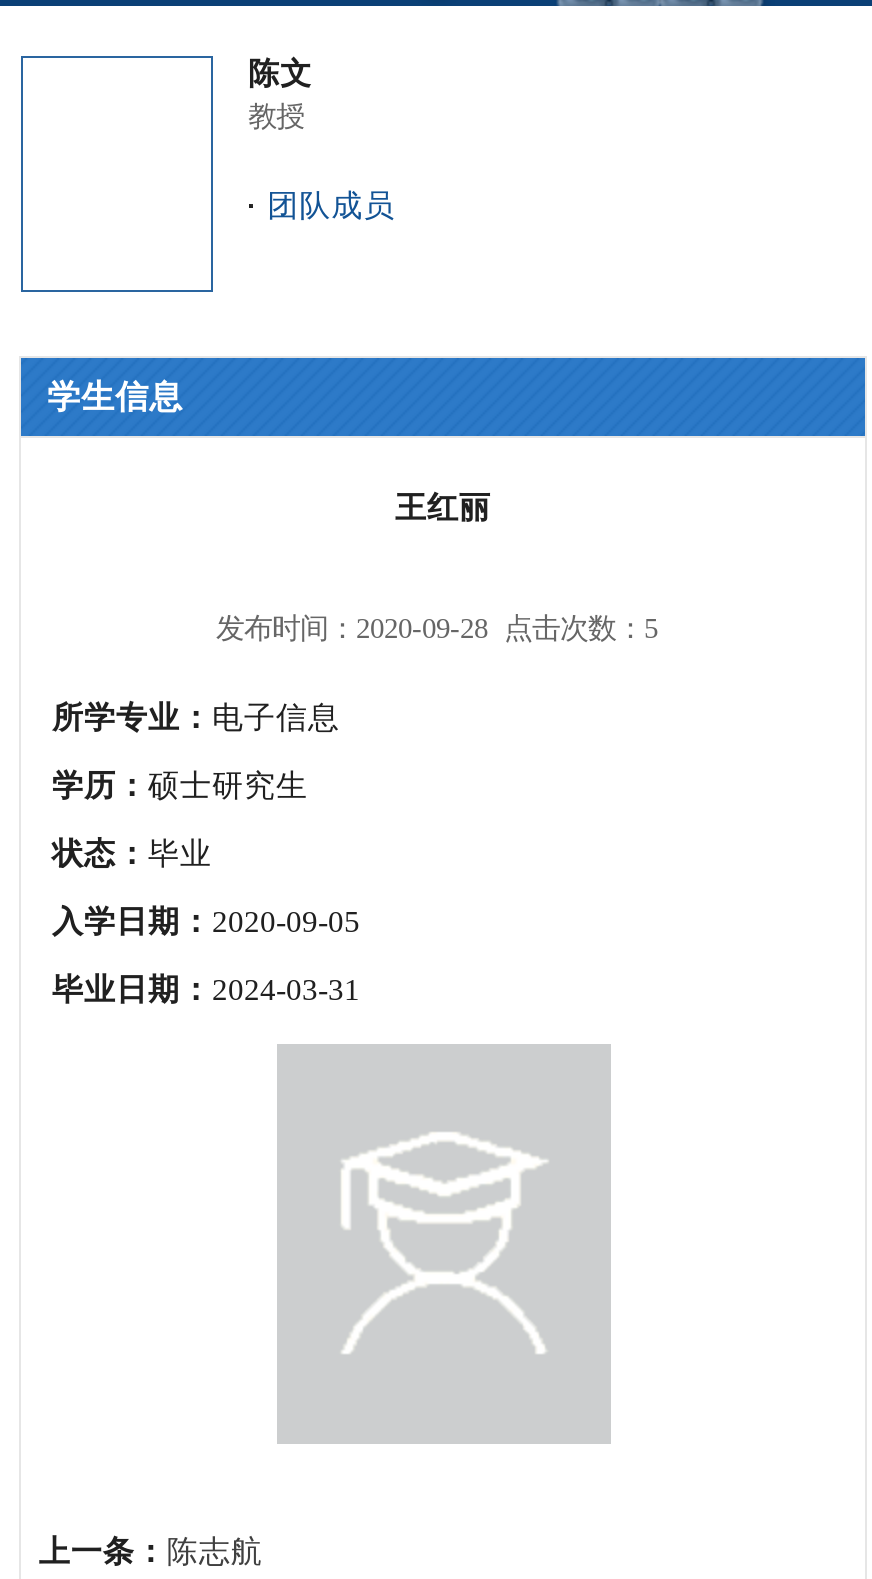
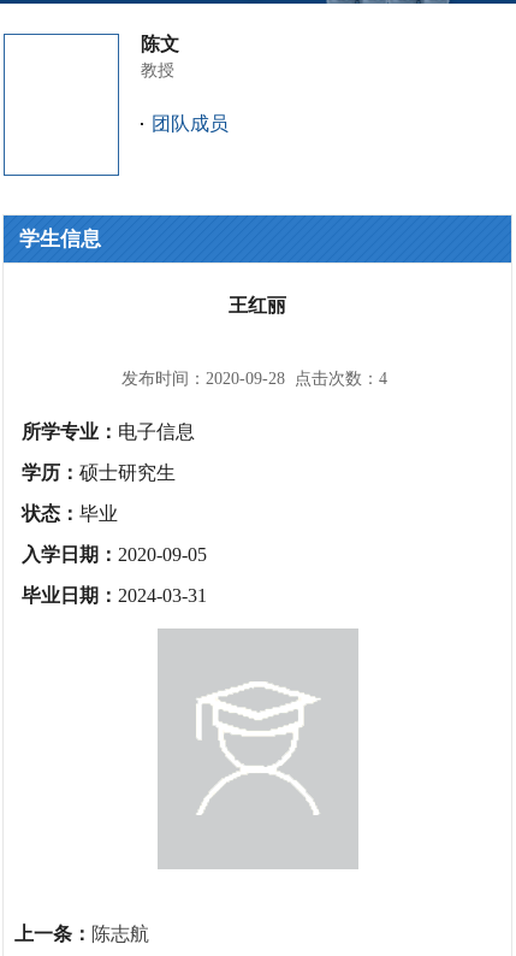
[216,611,658,643] 发布时间：2020-09-28 点击次数：5 -> [121,368,387,387] 发布时间：2020-09-28 点击次数：4

